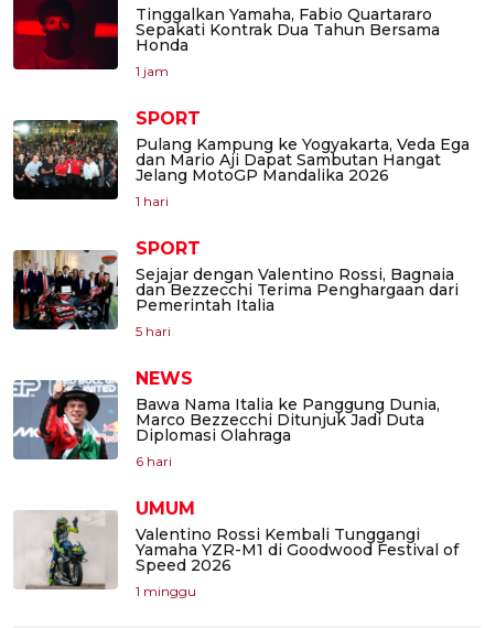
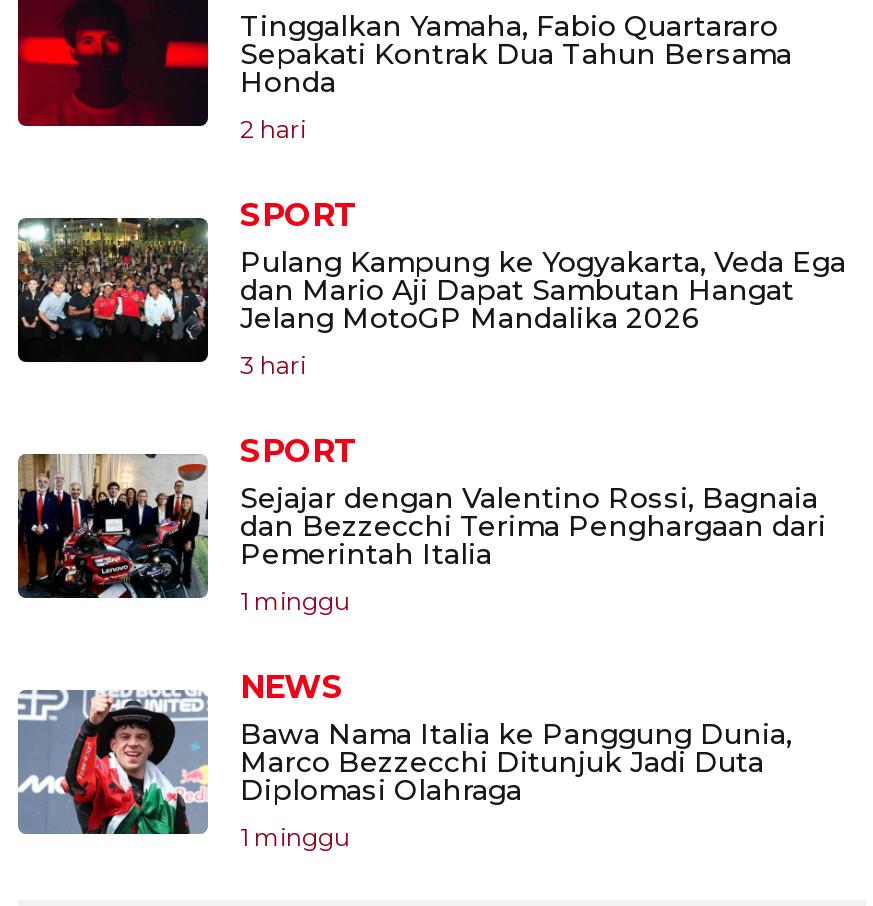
[136,63,169,79] 1 jam -> [240,114,306,144] 2 hari
[136,193,169,209] 1 hari -> [240,350,306,380] 3 hari
[136,323,171,339] 5 hari -> [240,586,350,616] 1 minggu
[18,453,459,591] [image] | 6 hari | UMUM | Valentino Rossi Kembali Tunggangi | Yamaha YZR-M1 di Goodwood Festival of | Speed 2026 -> none

